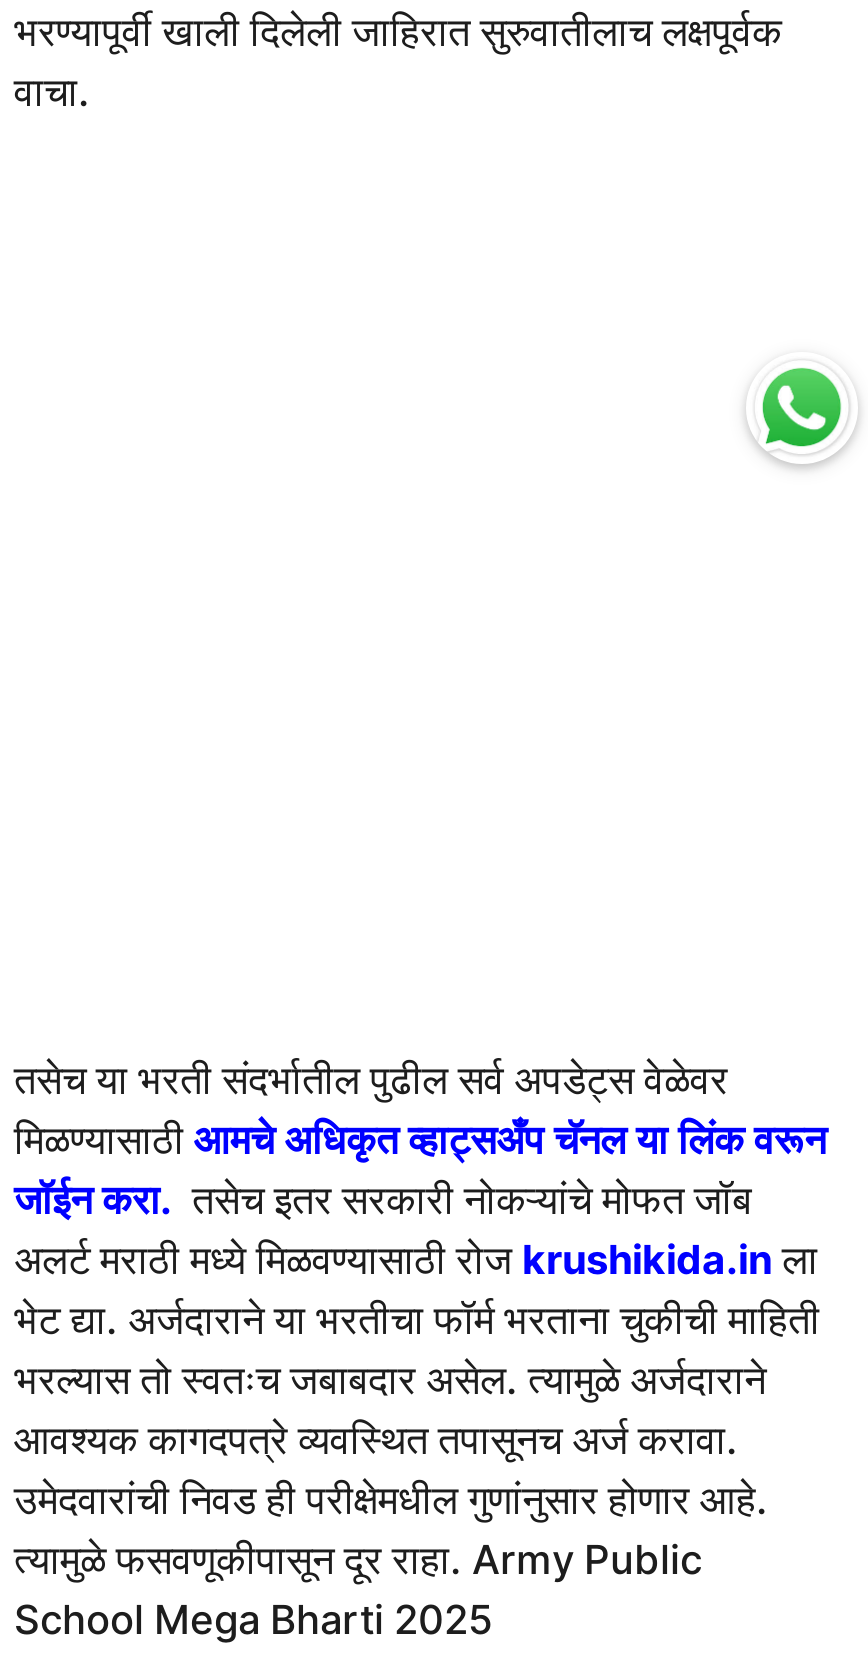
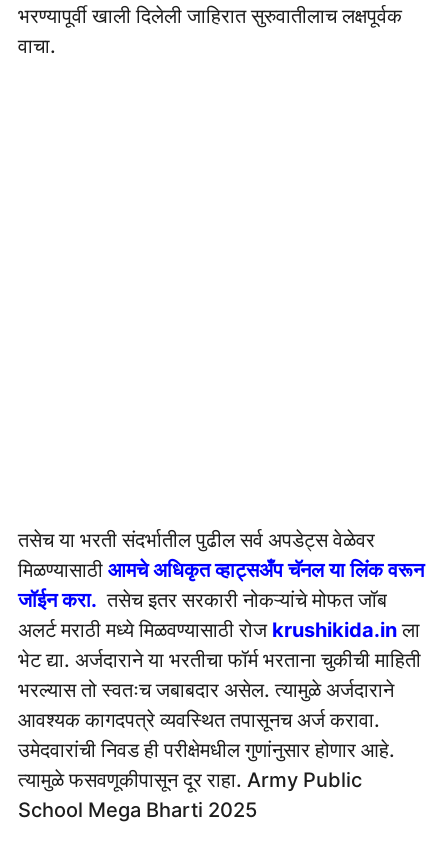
[746,366,858,470] [image] -> none

